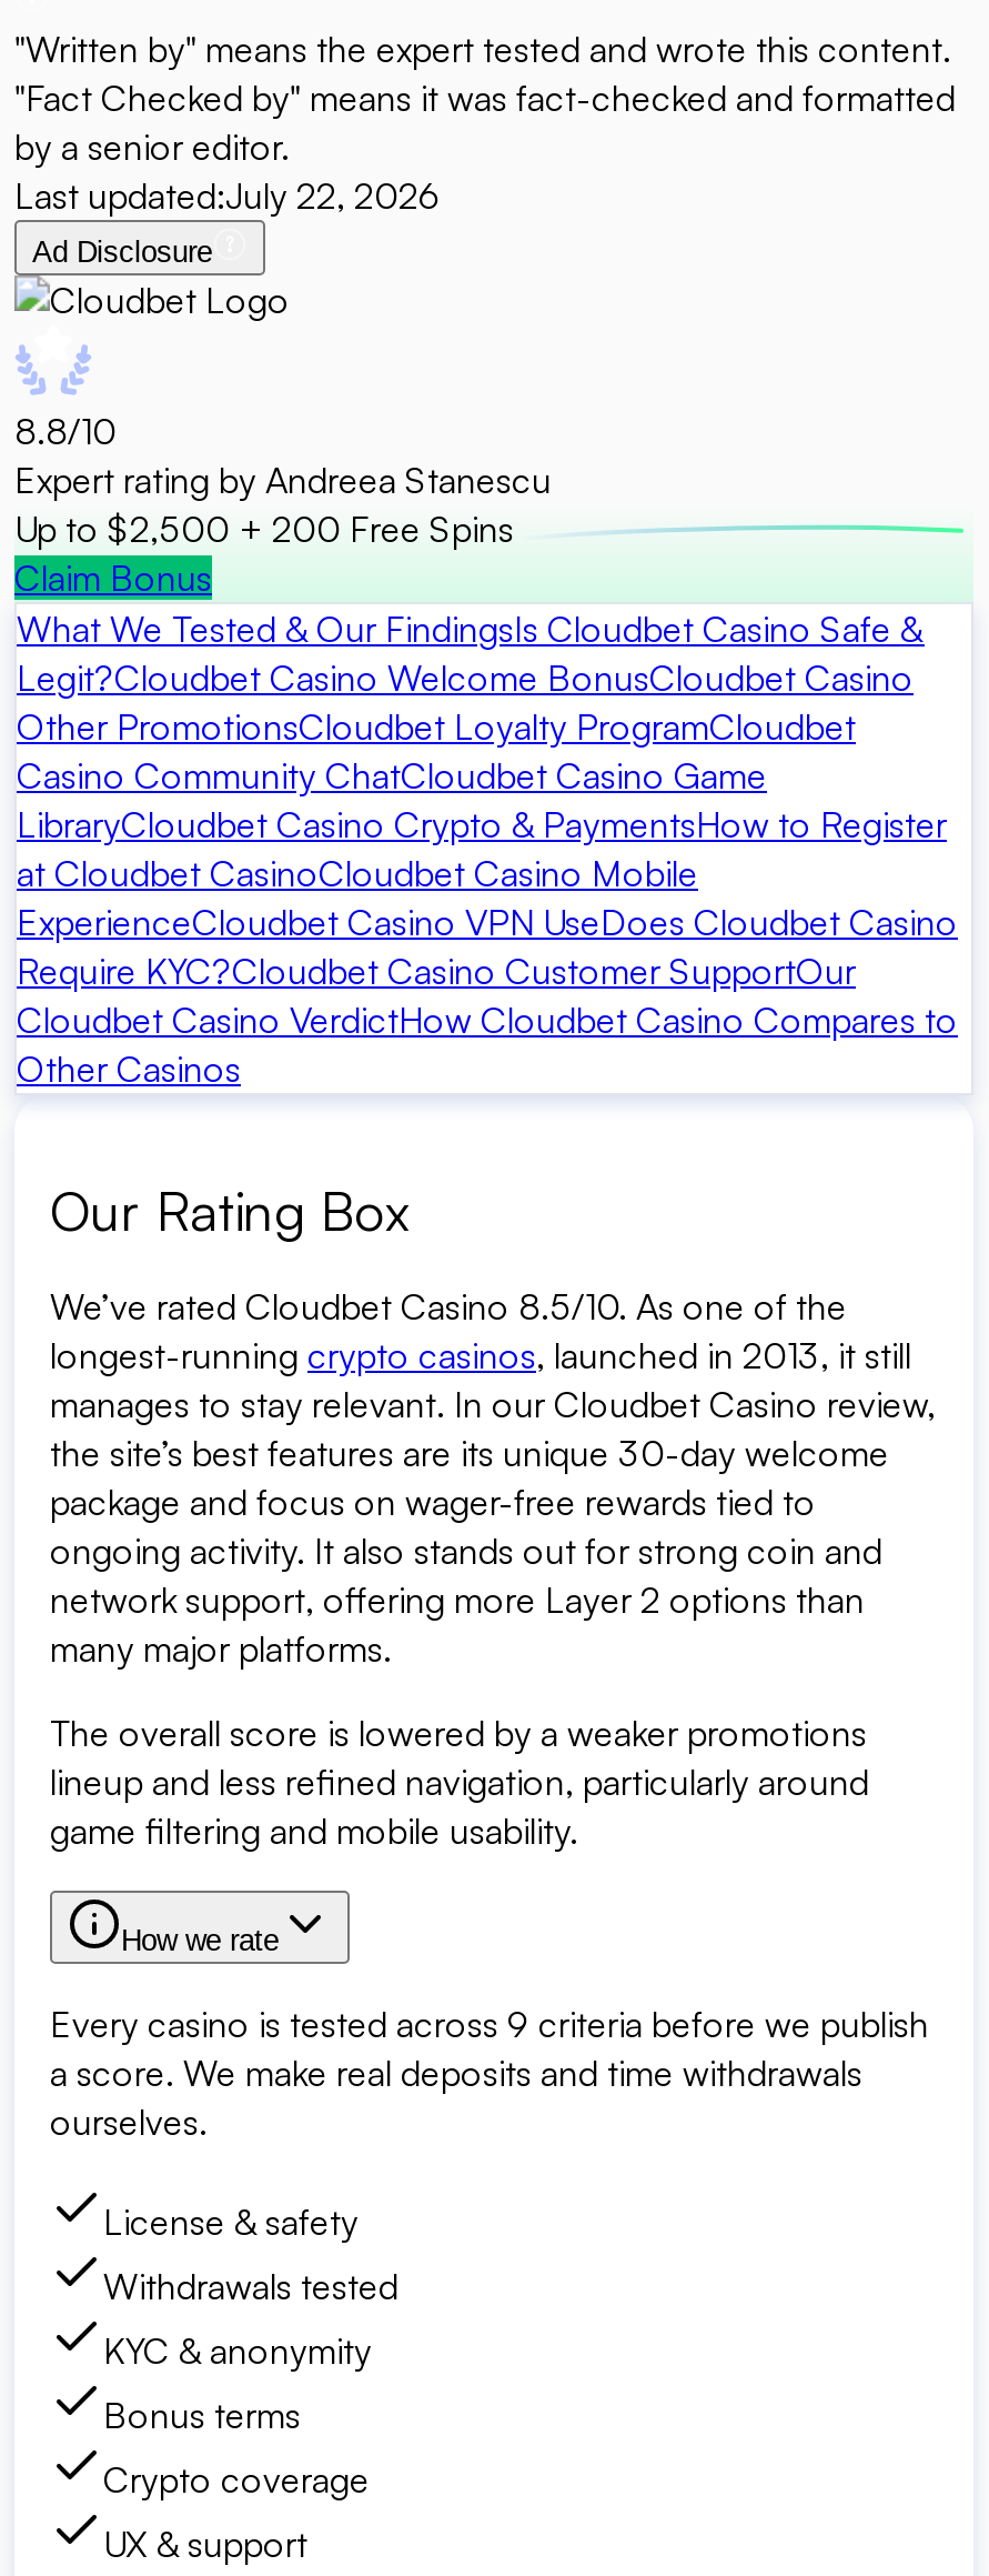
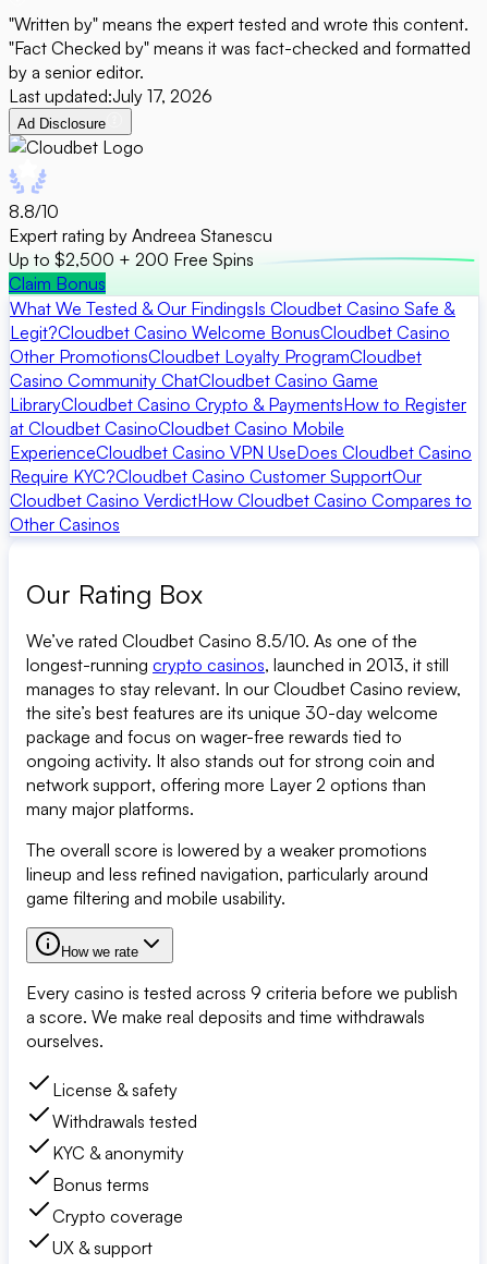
[14,173,441,217] Last updated:July 22, 2026 -> [9,85,212,107] Last updated:July 17, 2026

